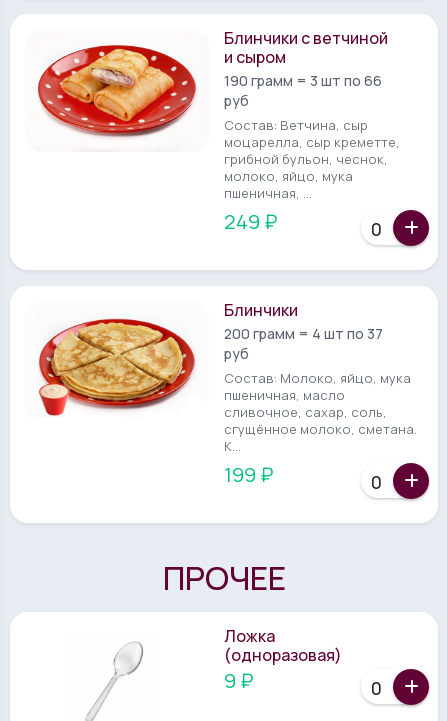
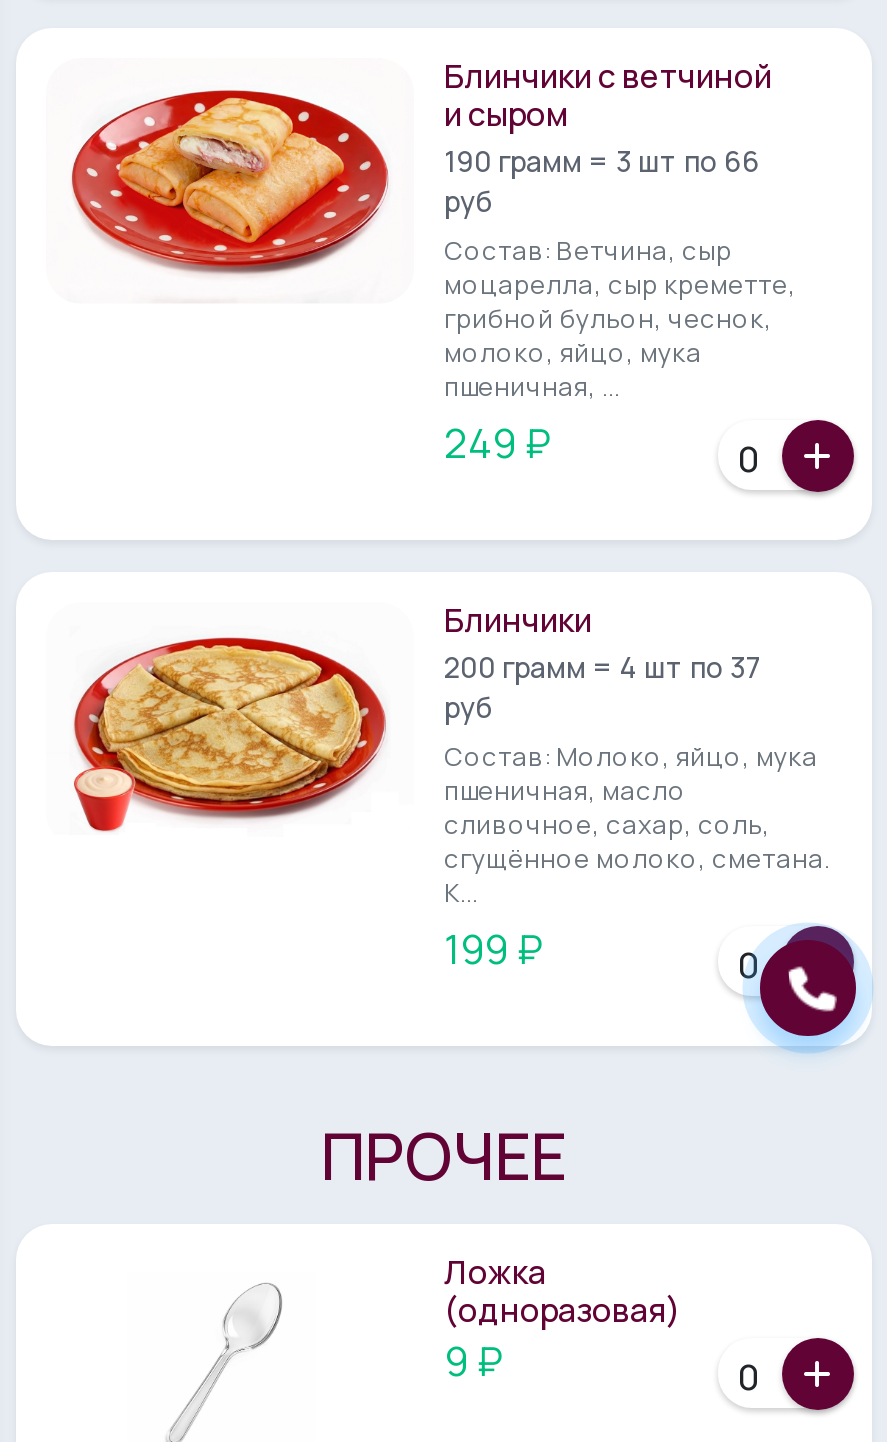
[375,463,438,526] [image] -> [744,926,870,1054] [image]

